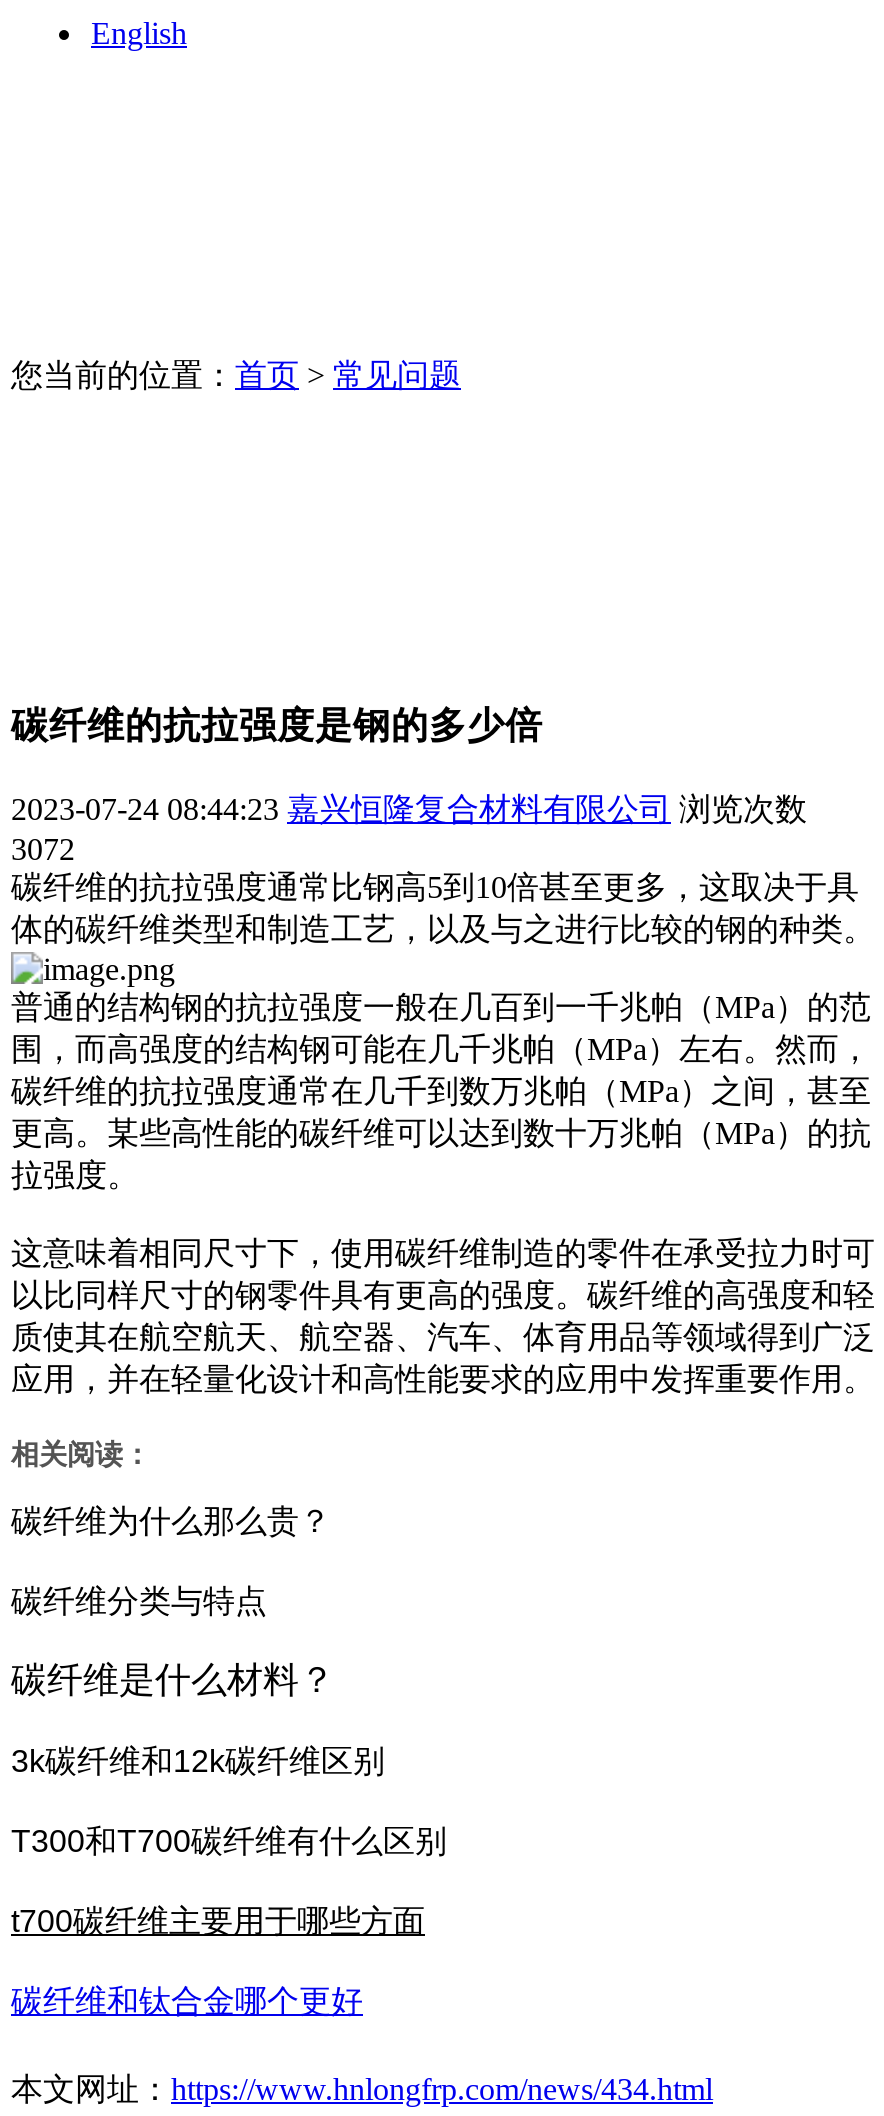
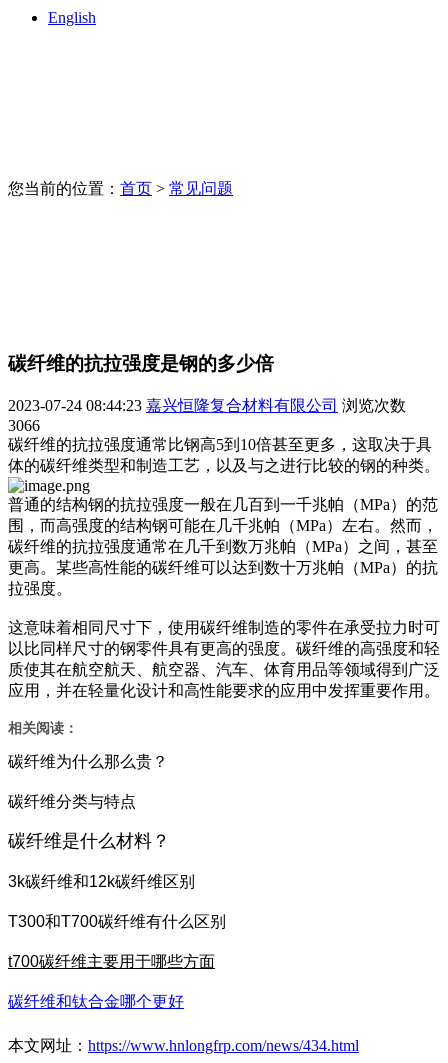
[11,832,75,866] 3072 -> [8,417,40,434] 3066

